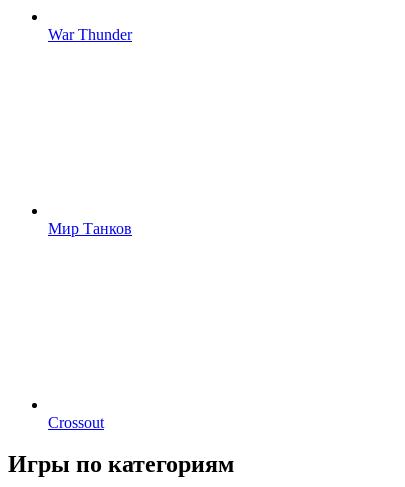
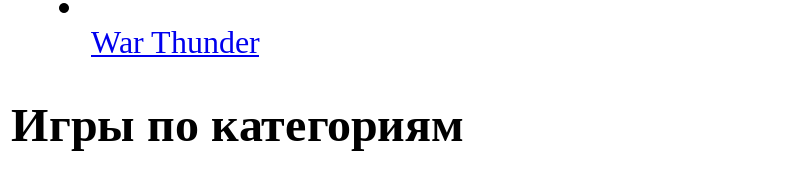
[48,219,132,236] Мир Танков -> none
[48,413,104,430] Crossout -> none

